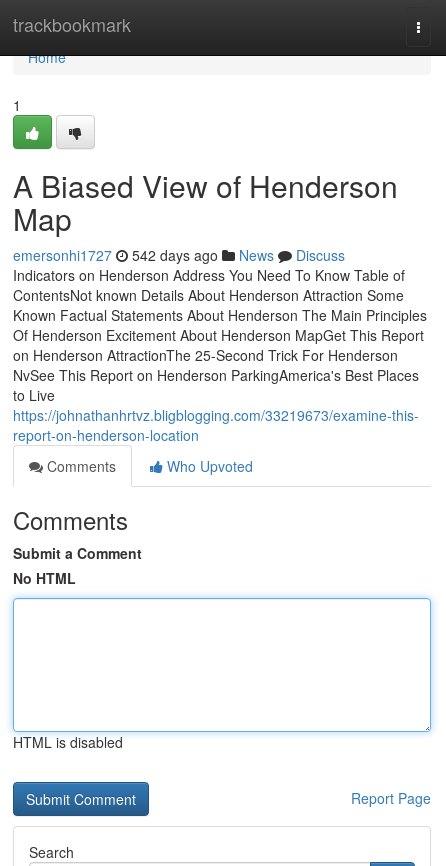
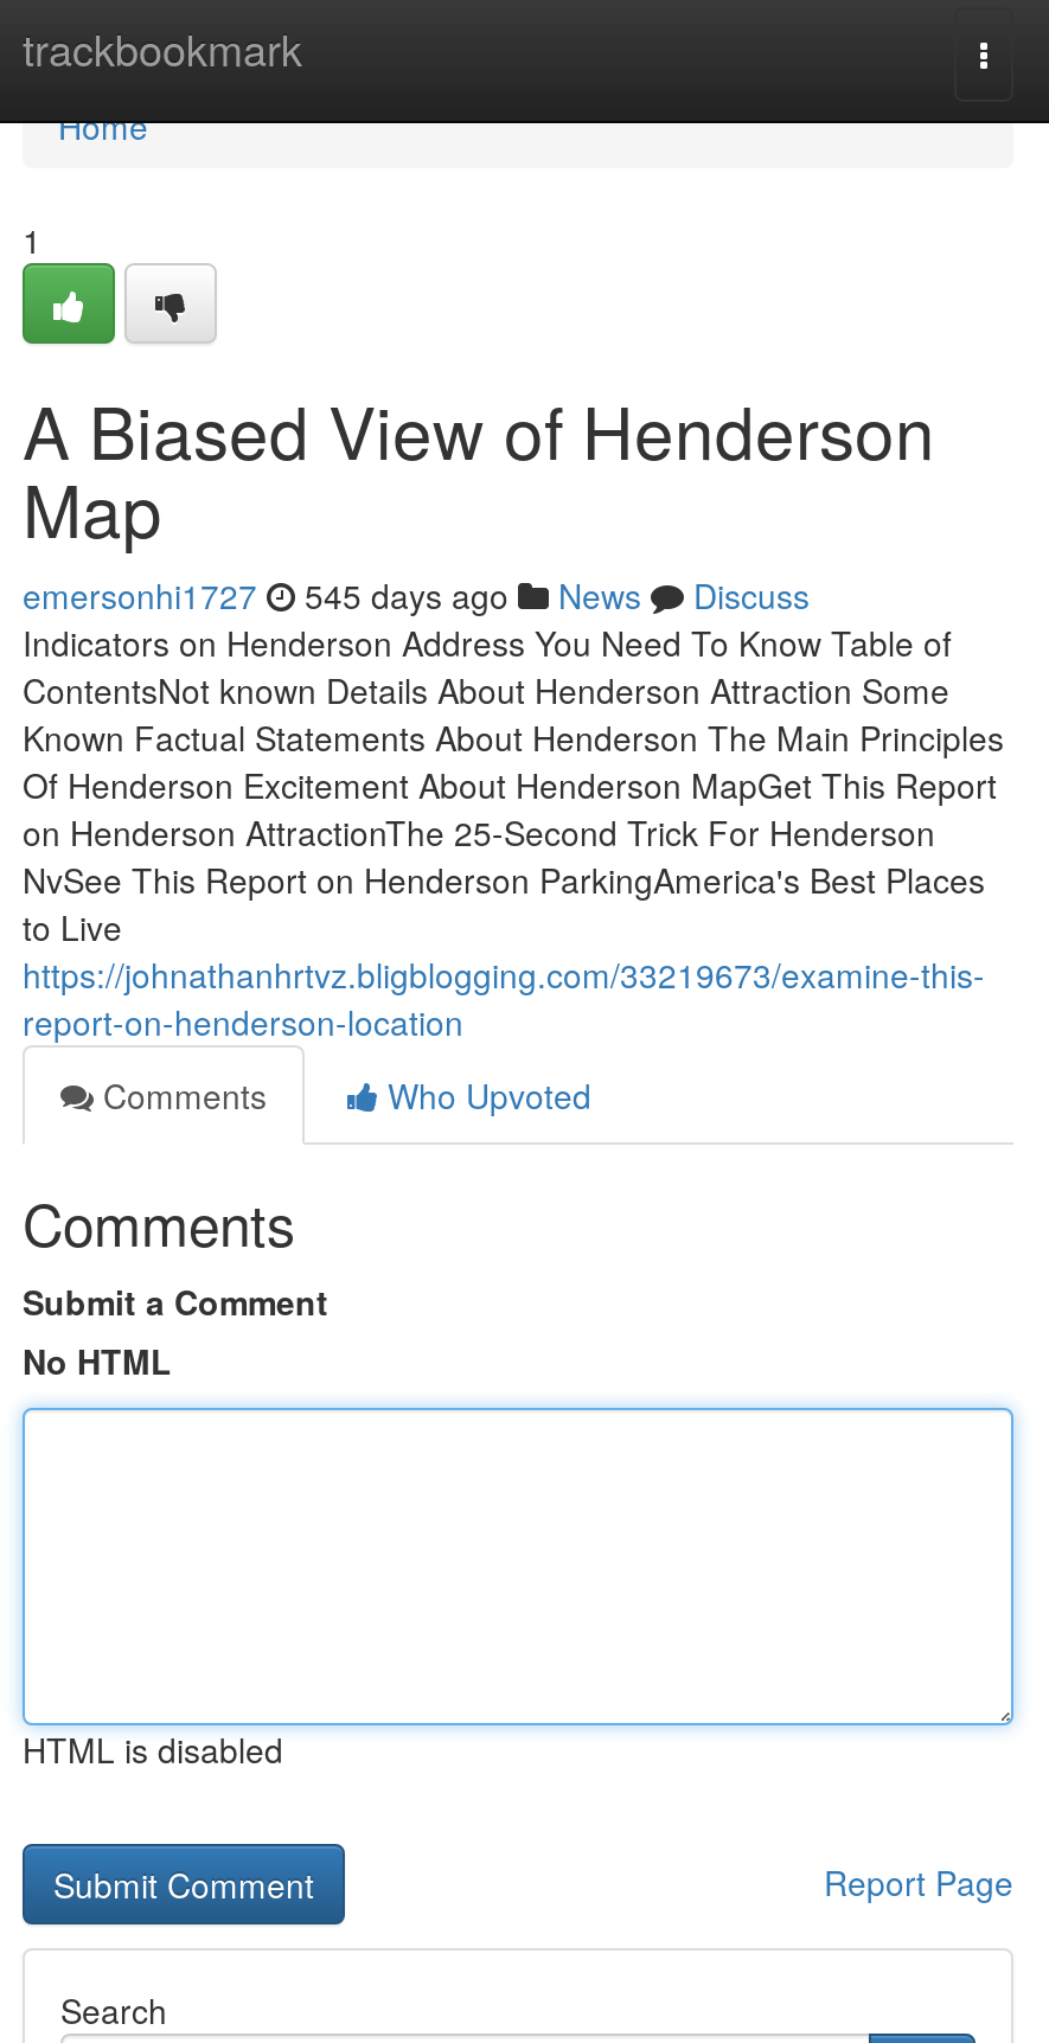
[13,245,345,265] emersonhi1727 542 days ago News Discuss -> [23,571,810,619] emersonhi1727 545 days ago News Discuss

